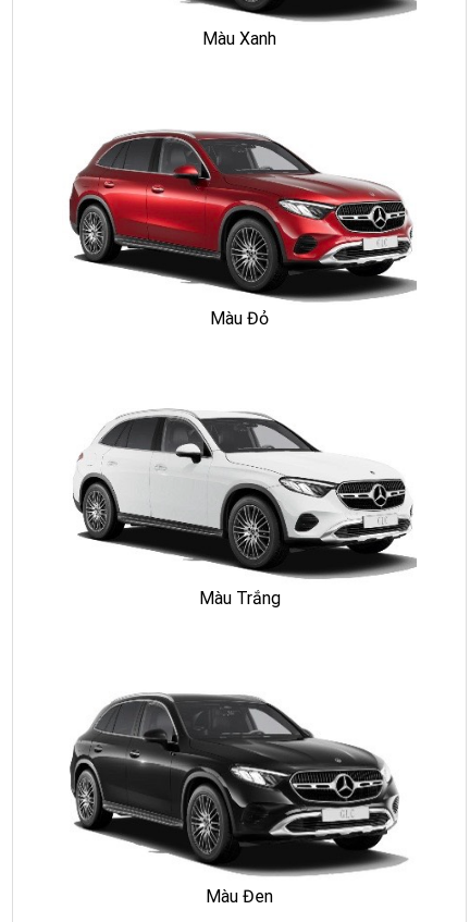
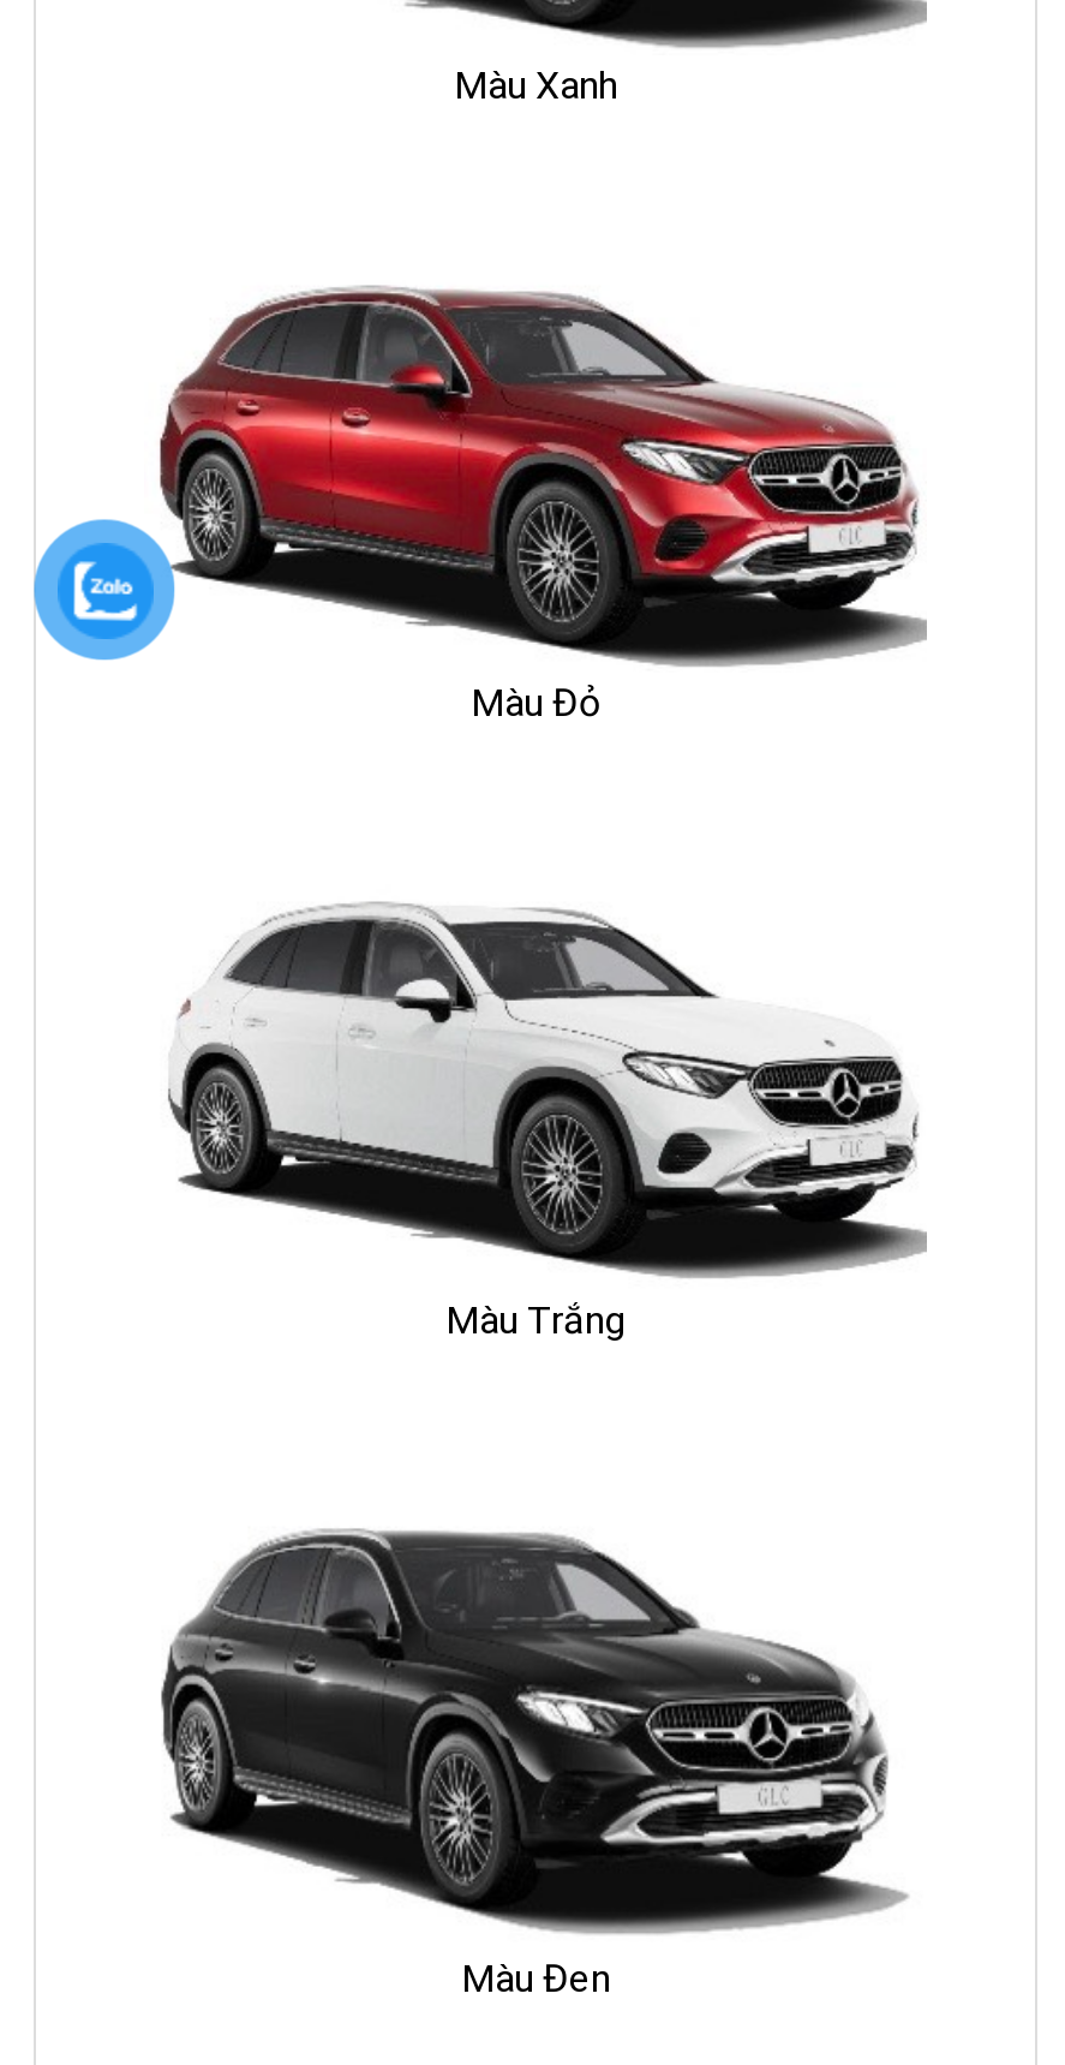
none -> [34,517,178,663] [image]

